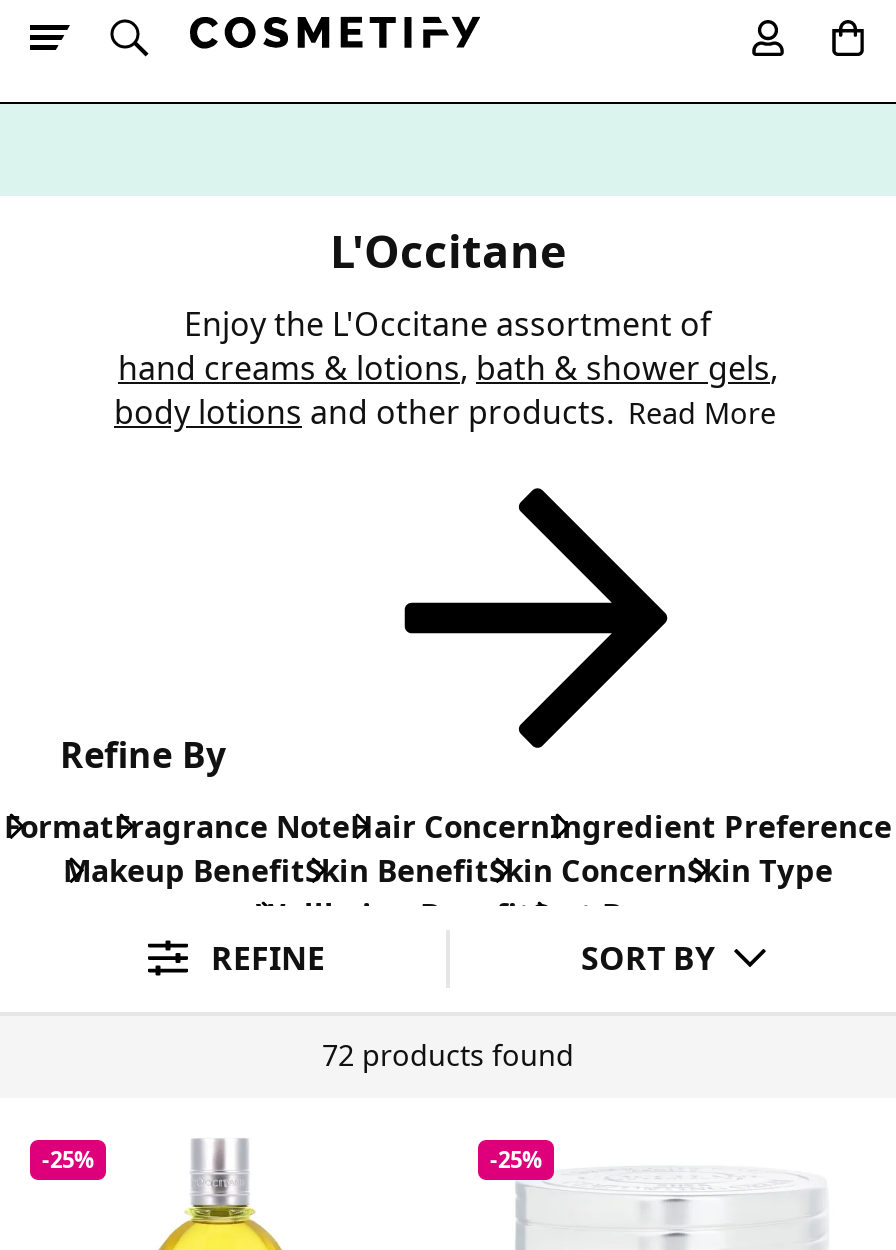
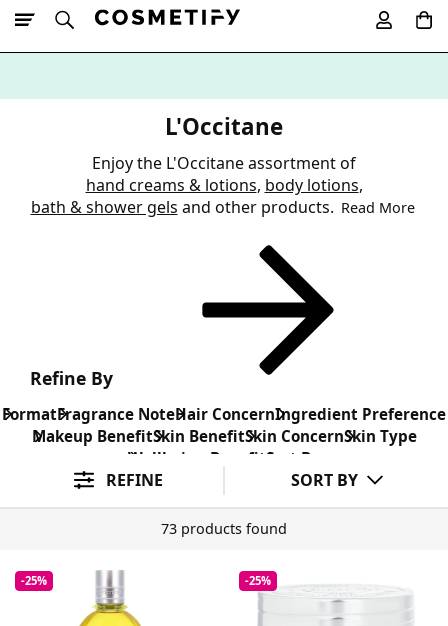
[114,346,778,434] hand creams & lotions, bath & shower gels, | body lotions and other products. Read More -> [30,174,414,218] hand creams & lotions, body lotions, | bath & shower gels and other products. Read More
[322,1036,574,1074] 72 products found -> [161,519,287,538] 73 products found

